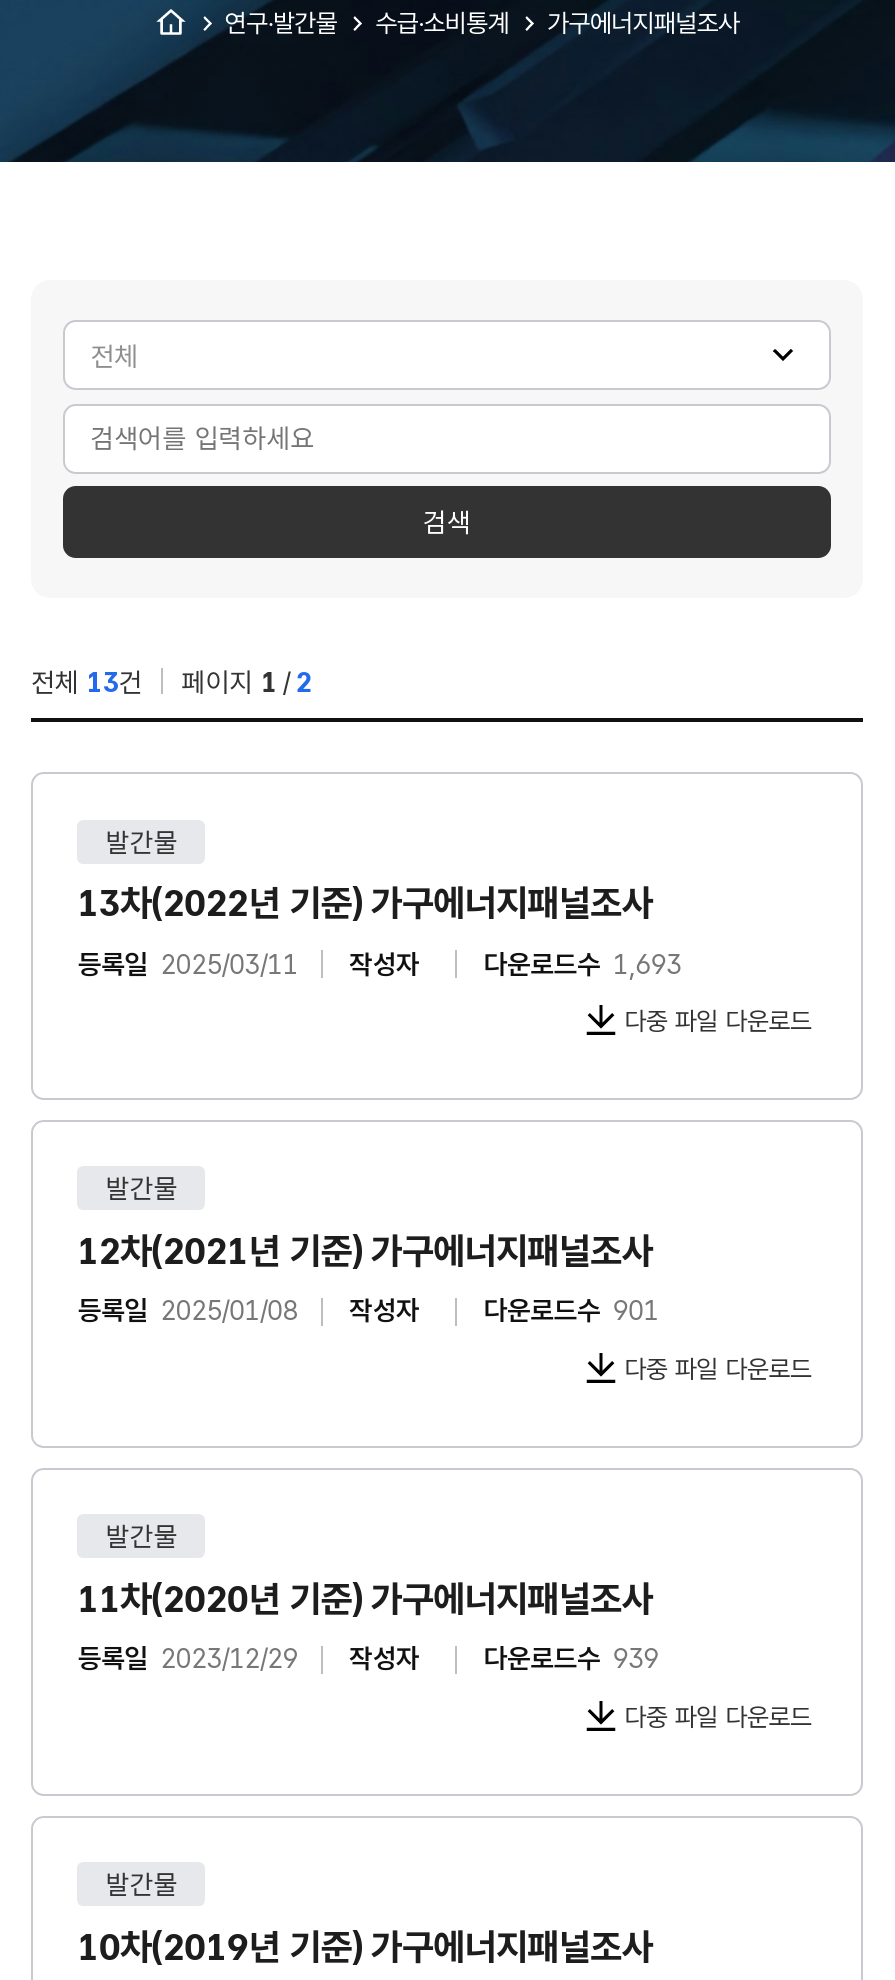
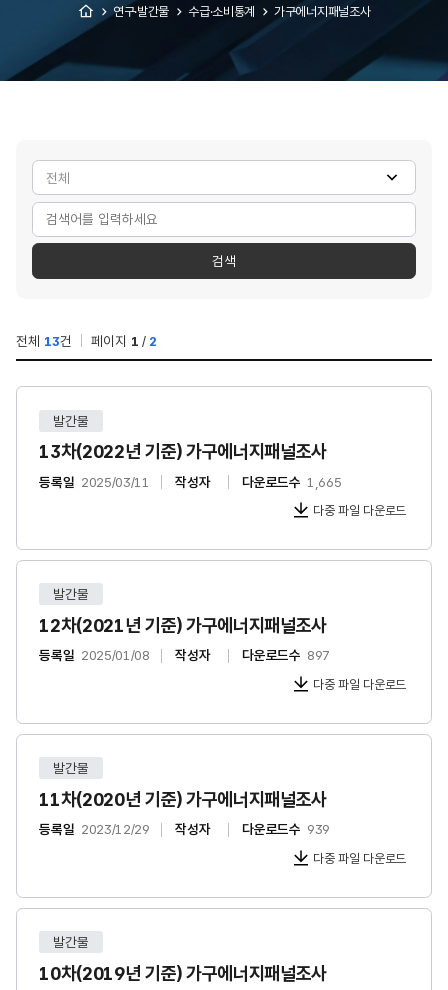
[78,947,682,979] 등록일 2025/03/11 작성자 다운로드수 1,693 -> [39,473,341,489] 등록일 2025/03/11 작성자 다운로드수 1,665
[78,1295,659,1327] 등록일 2025/01/08 작성자 다운로드수 901 -> [39,647,330,663] 등록일 2025/01/08 작성자 다운로드수 897

